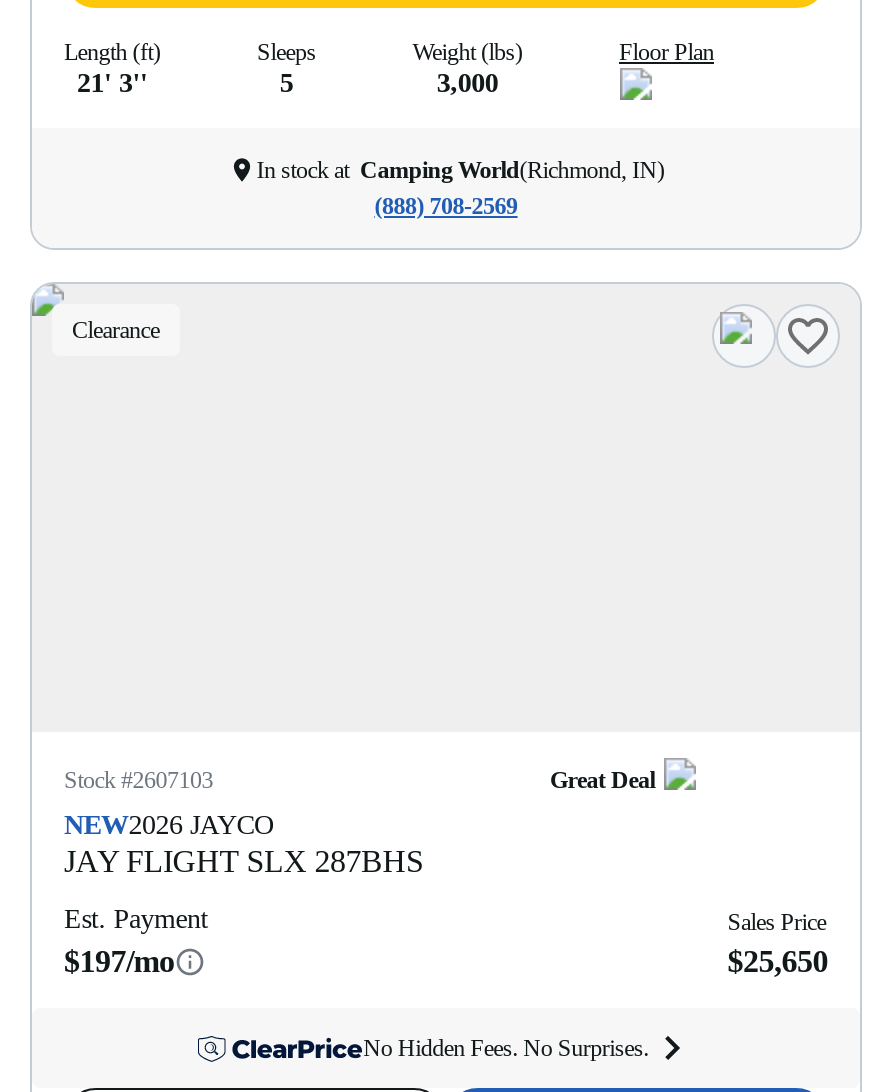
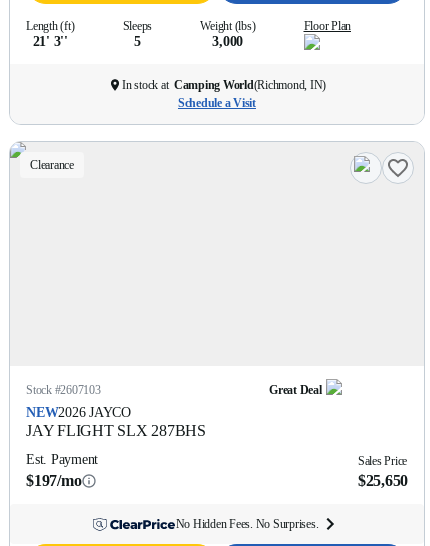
[374,192,517,220] (888) 708-2569 -> [178,96,256,110] Schedule a Visit

